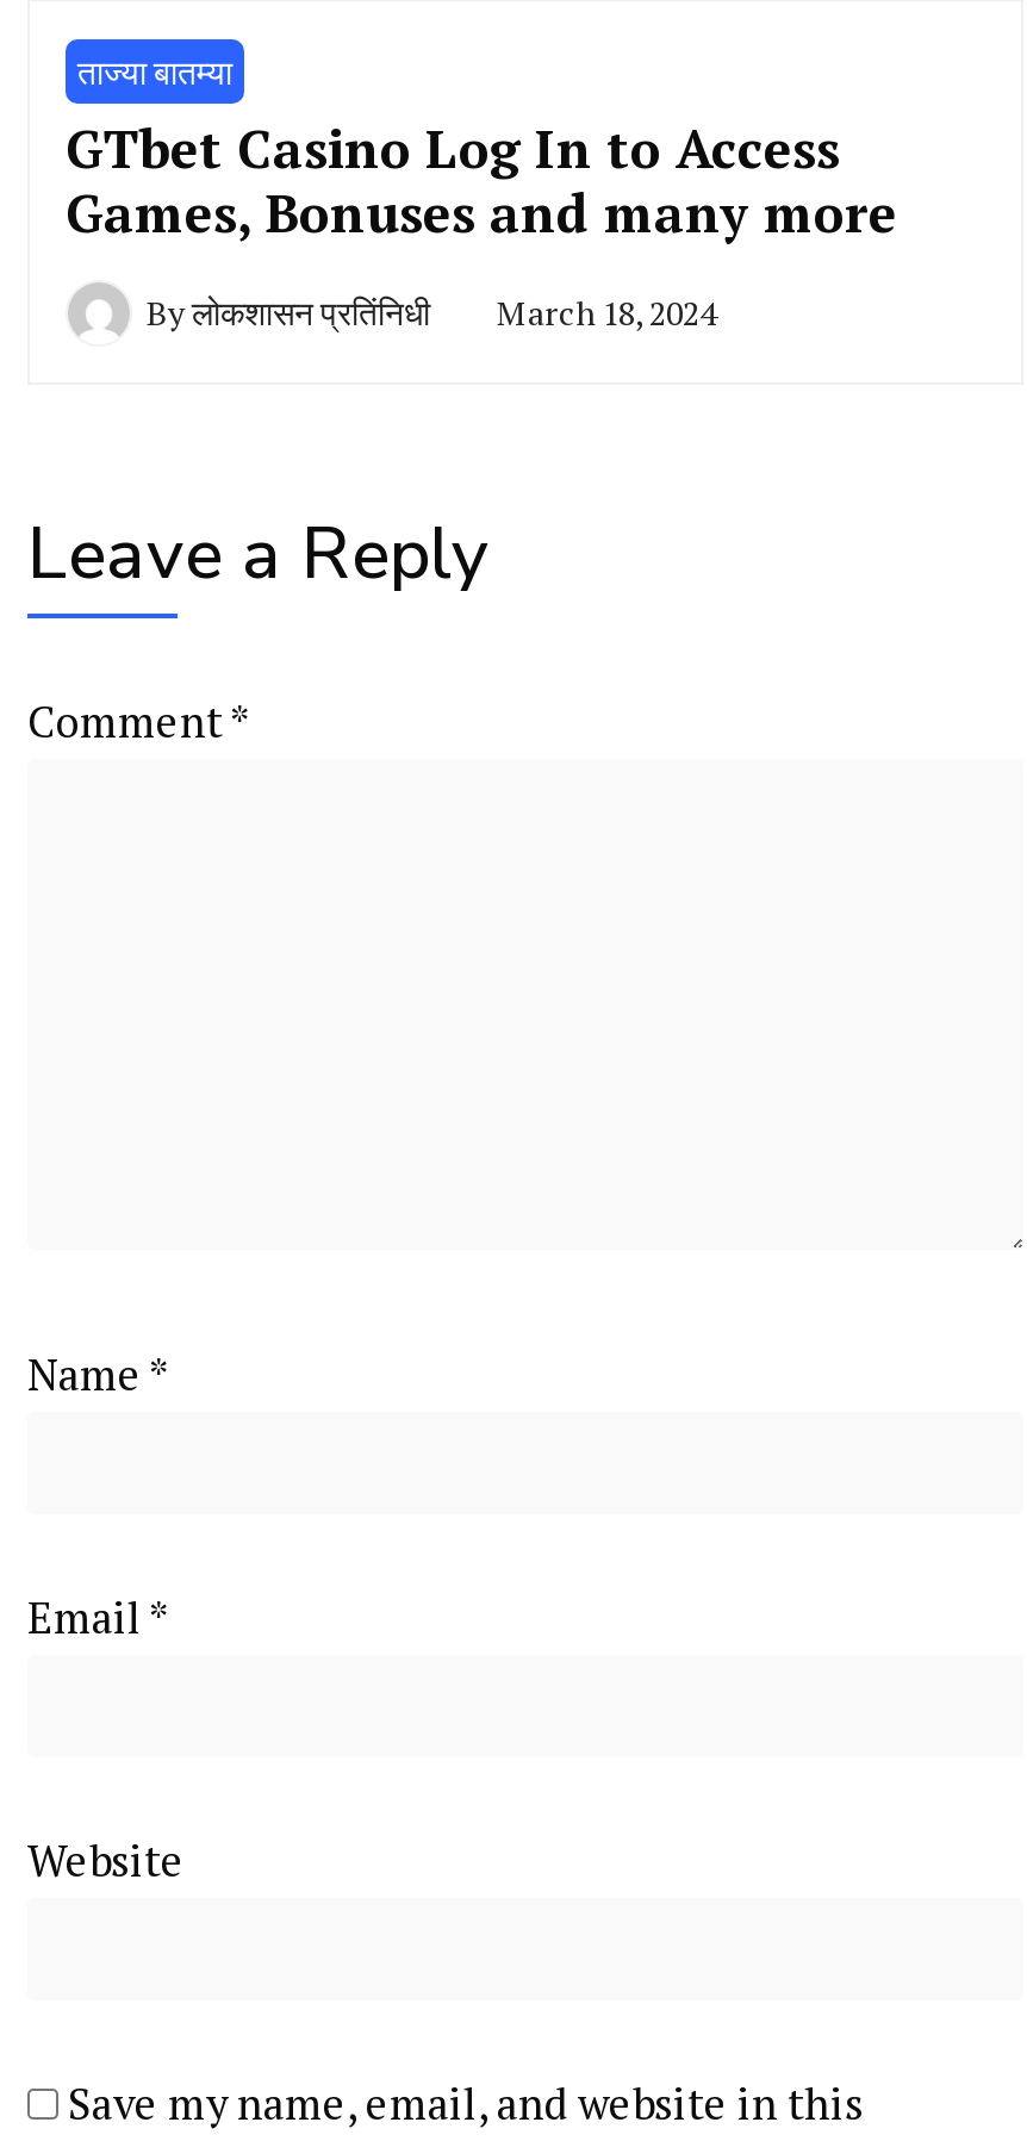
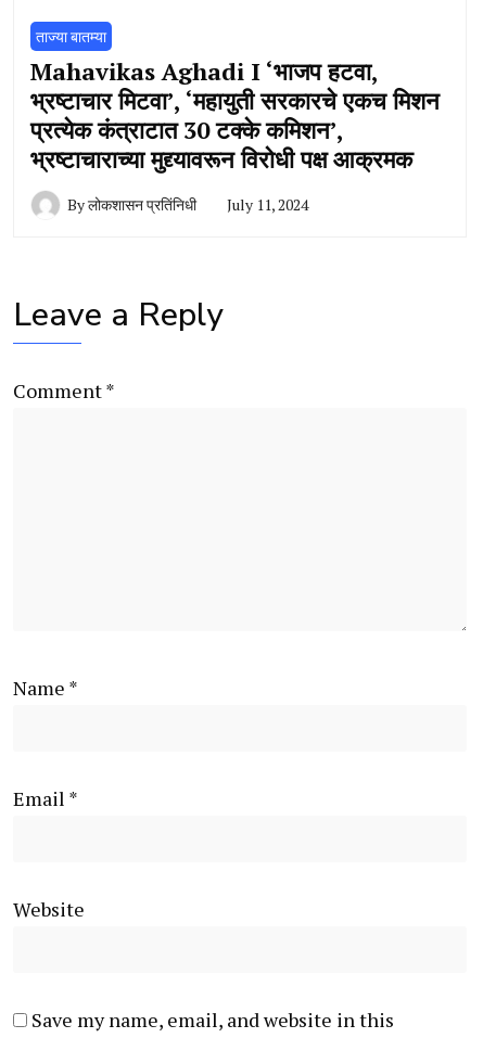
[66,112,897,246] GTbet Casino Log In to Access | Games, Bonuses and many more -> [30,55,440,175] Mahavikas Aghadi I ‘भाजप हटवा, | भ्रष्टाचार मिटवा’, ‘महायुती सरकारचे एकच मिशन | प्रत्येक कंत्राटात 30 टक्के कमिशन’, | भ्रष्टाचाराच्या मुद्द्यावरून विरोधी पक्ष आक्रमक
[147,289,716,334] Byलोकशासन प्रतिंनिधी March 18, 2024 -> [67,194,308,215] Byलोकशासन प्रतिंनिधी July 11, 2024

